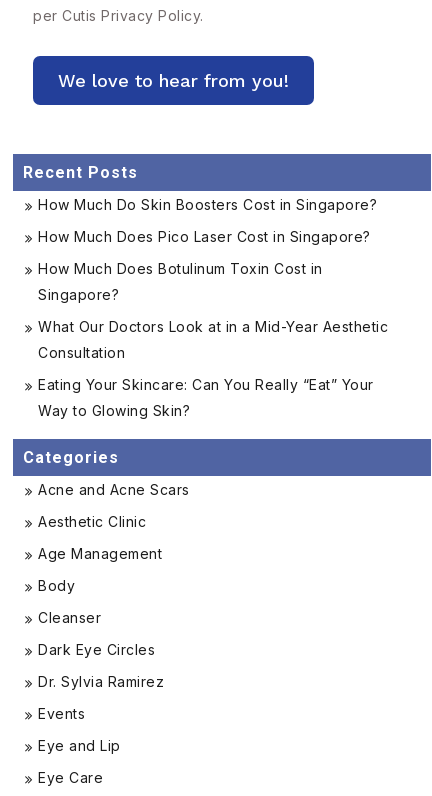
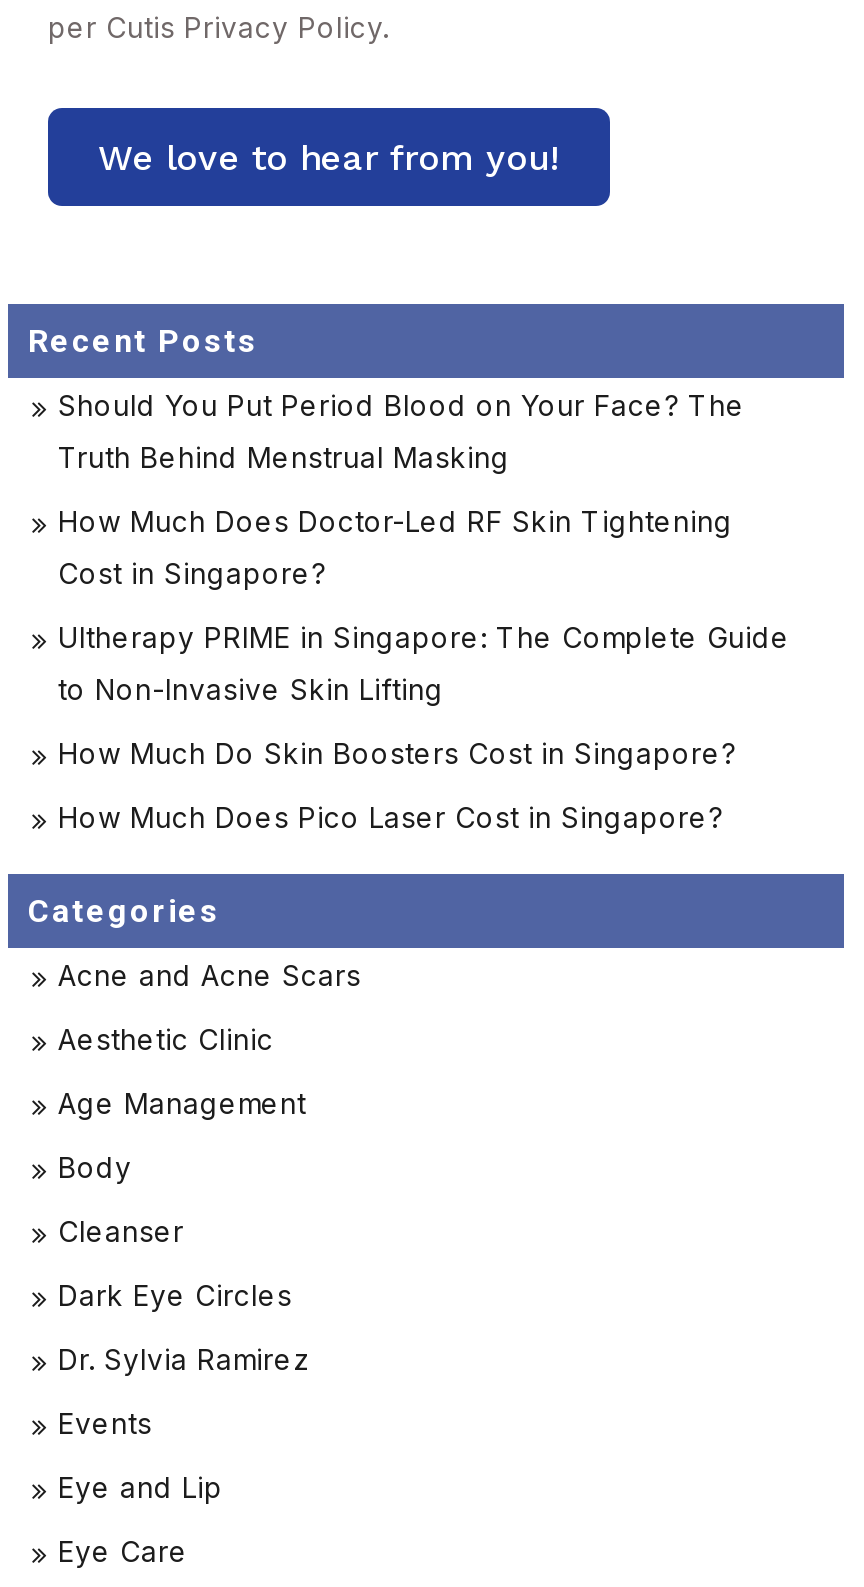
none -> [58,388,790,706] Should You Put Period Blood on Your Face? The | Truth Behind Menstrual Masking | How Much Does Doctor-Led RF Skin Tightening | Cost in Singapore? | Ultherapy PRIME in Singapore: The Complete Guide | to Non-Invasive Skin Lifting
moved [38,196,377,245] -> [58,736,736,834]: How Much Do Skin Boosters Cost in Singapore? | How Much Does Pico Laser Cost in Singapore?
[38,260,388,419] How Much Does Botulinum Toxin Cost in | Singapore? | What Our Doctors Look at in a Mid-Year Aesthetic | Consultation | Eating Your Skincare: Can You Really “Eat” Your | Way to Glowing Skin? -> none

